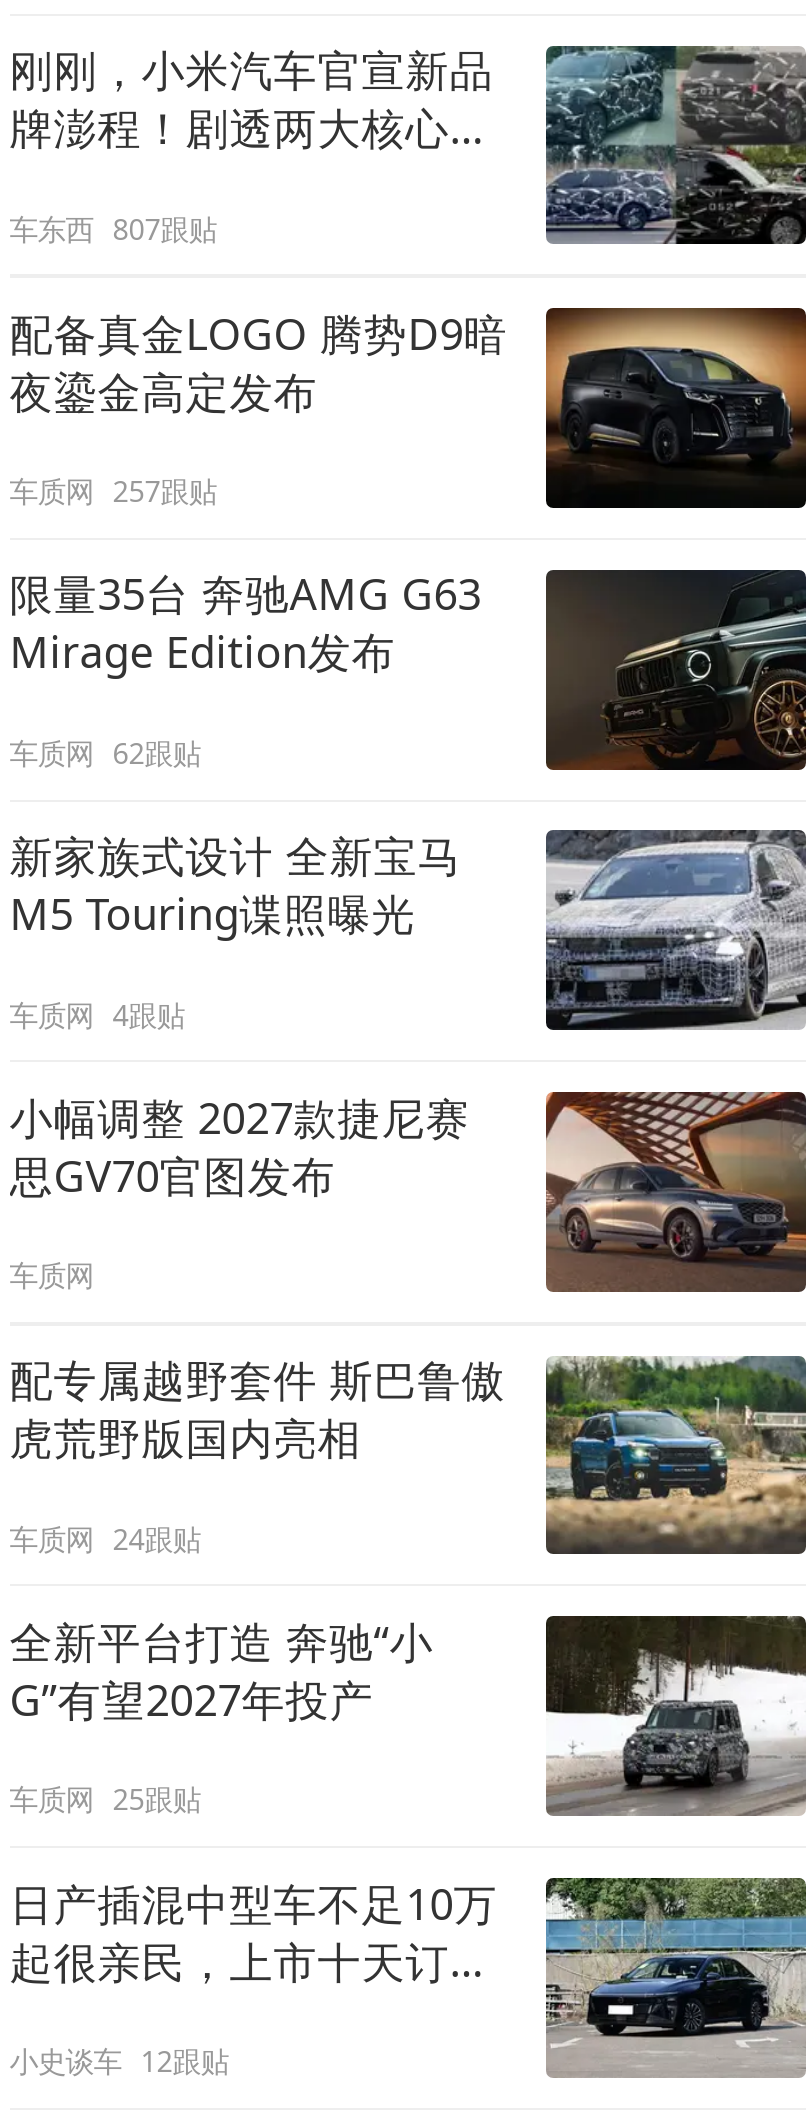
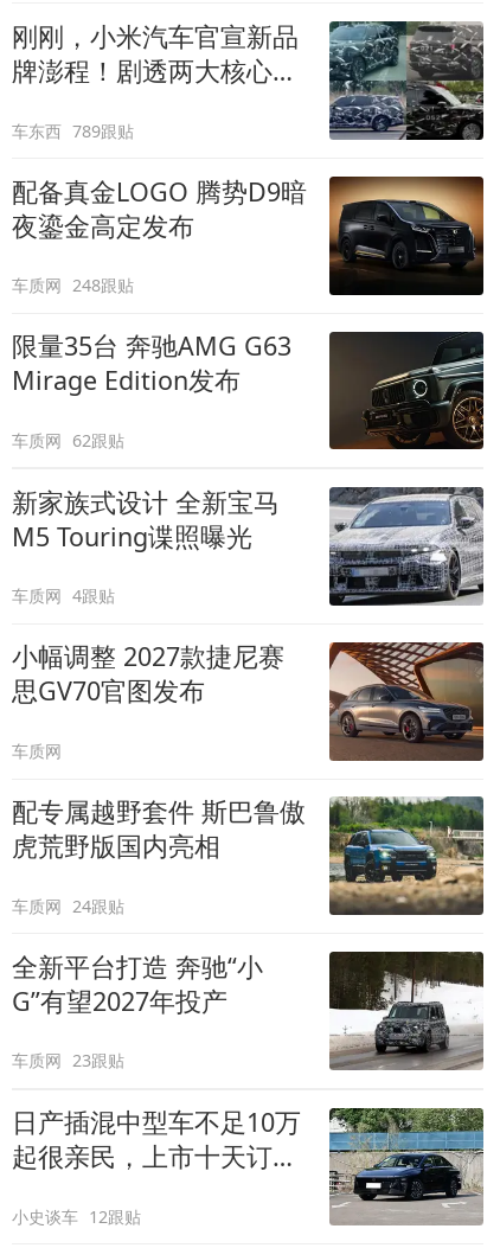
[9,209,217,247] 车东西 807跟贴 -> [11,119,134,142] 车东西 789跟贴
[9,472,217,510] 车质网 257跟贴 -> [11,274,134,297] 车质网 248跟贴
[9,1780,201,1818] 车质网 25跟贴 -> [11,1049,125,1072] 车质网 23跟贴

